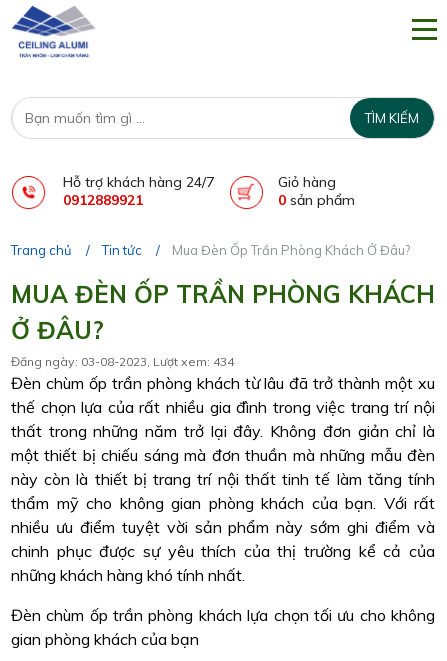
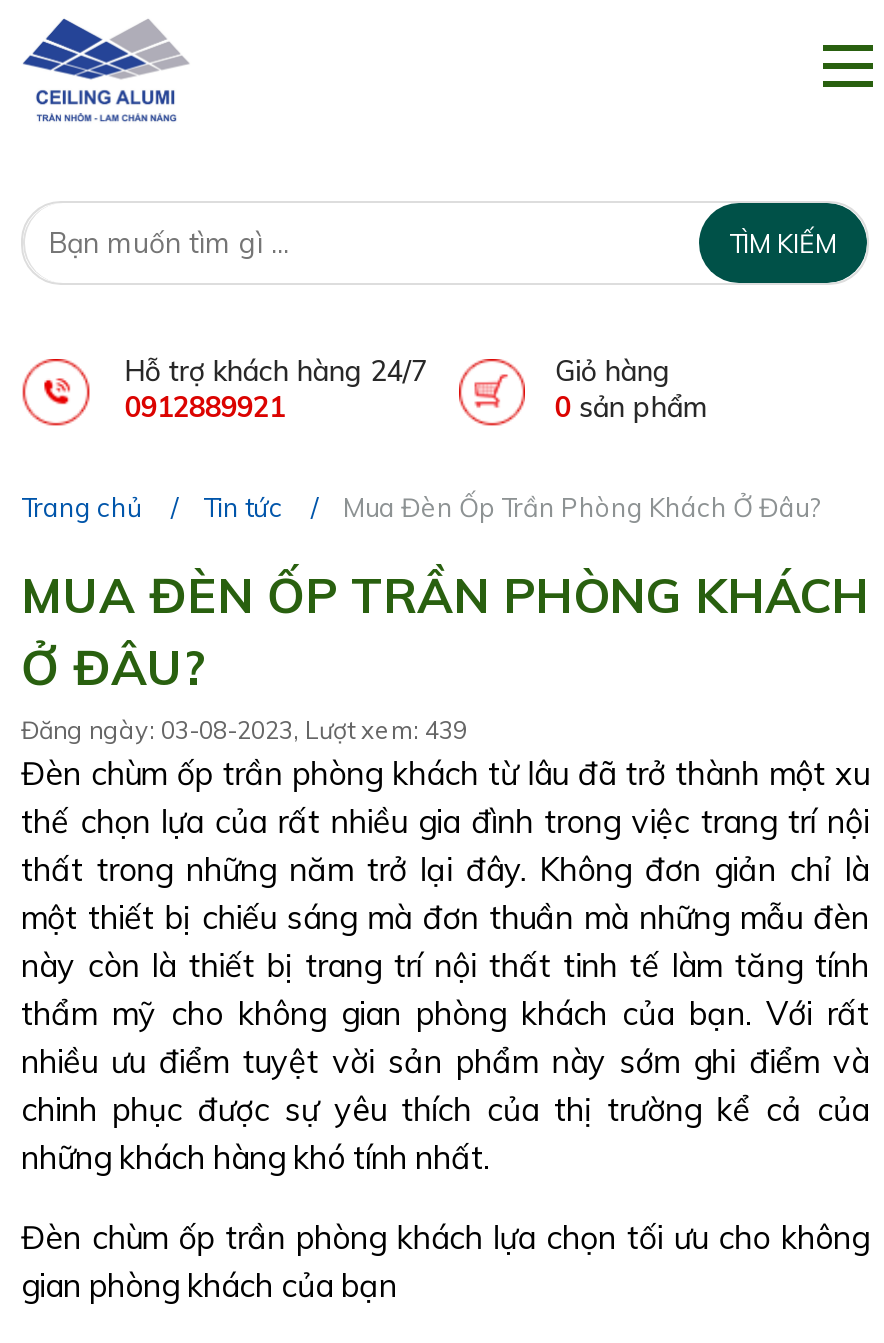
[11,354,234,369] Đăng ngày: 03-08-2023, Lượt xem: 434 -> [21,715,467,745] Đăng ngày: 03-08-2023, Lượt xem: 439

